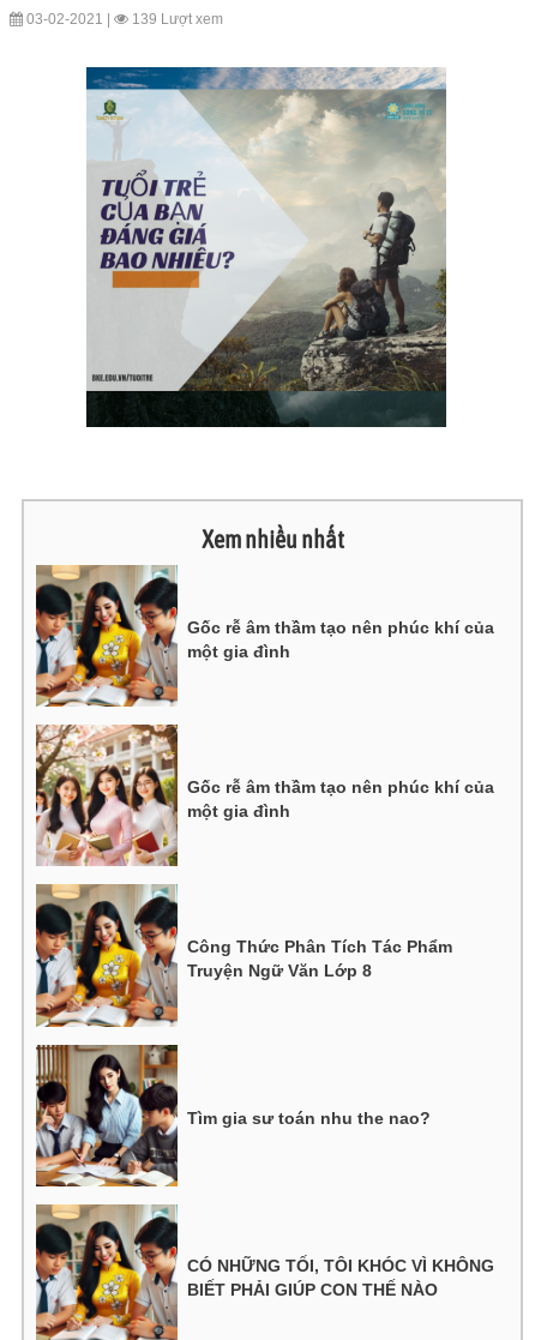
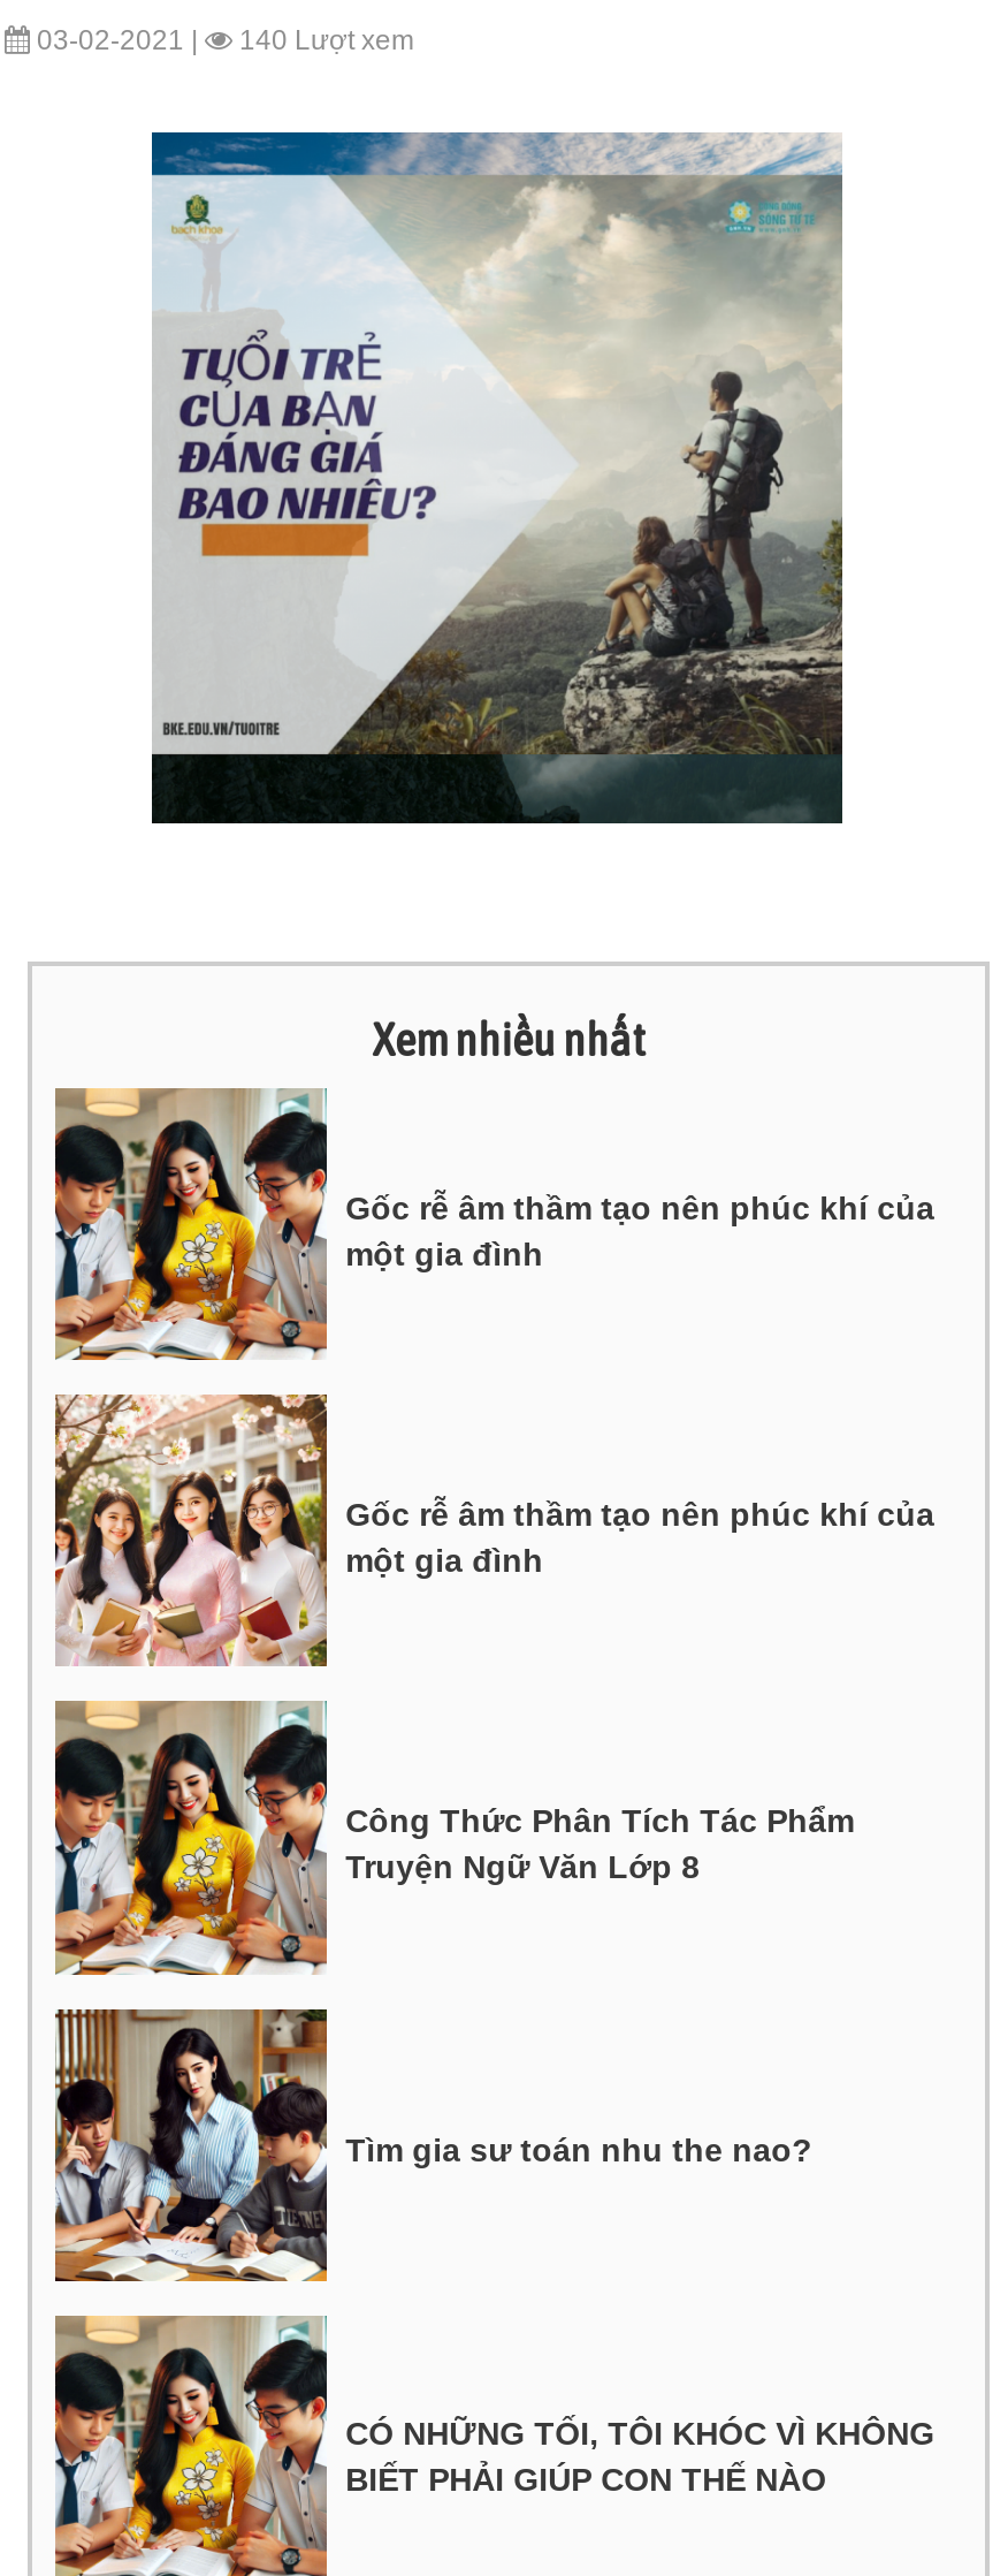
[128,11,223,28] 139 Lượt xem -> [232,24,414,56] 140 Lượt xem

